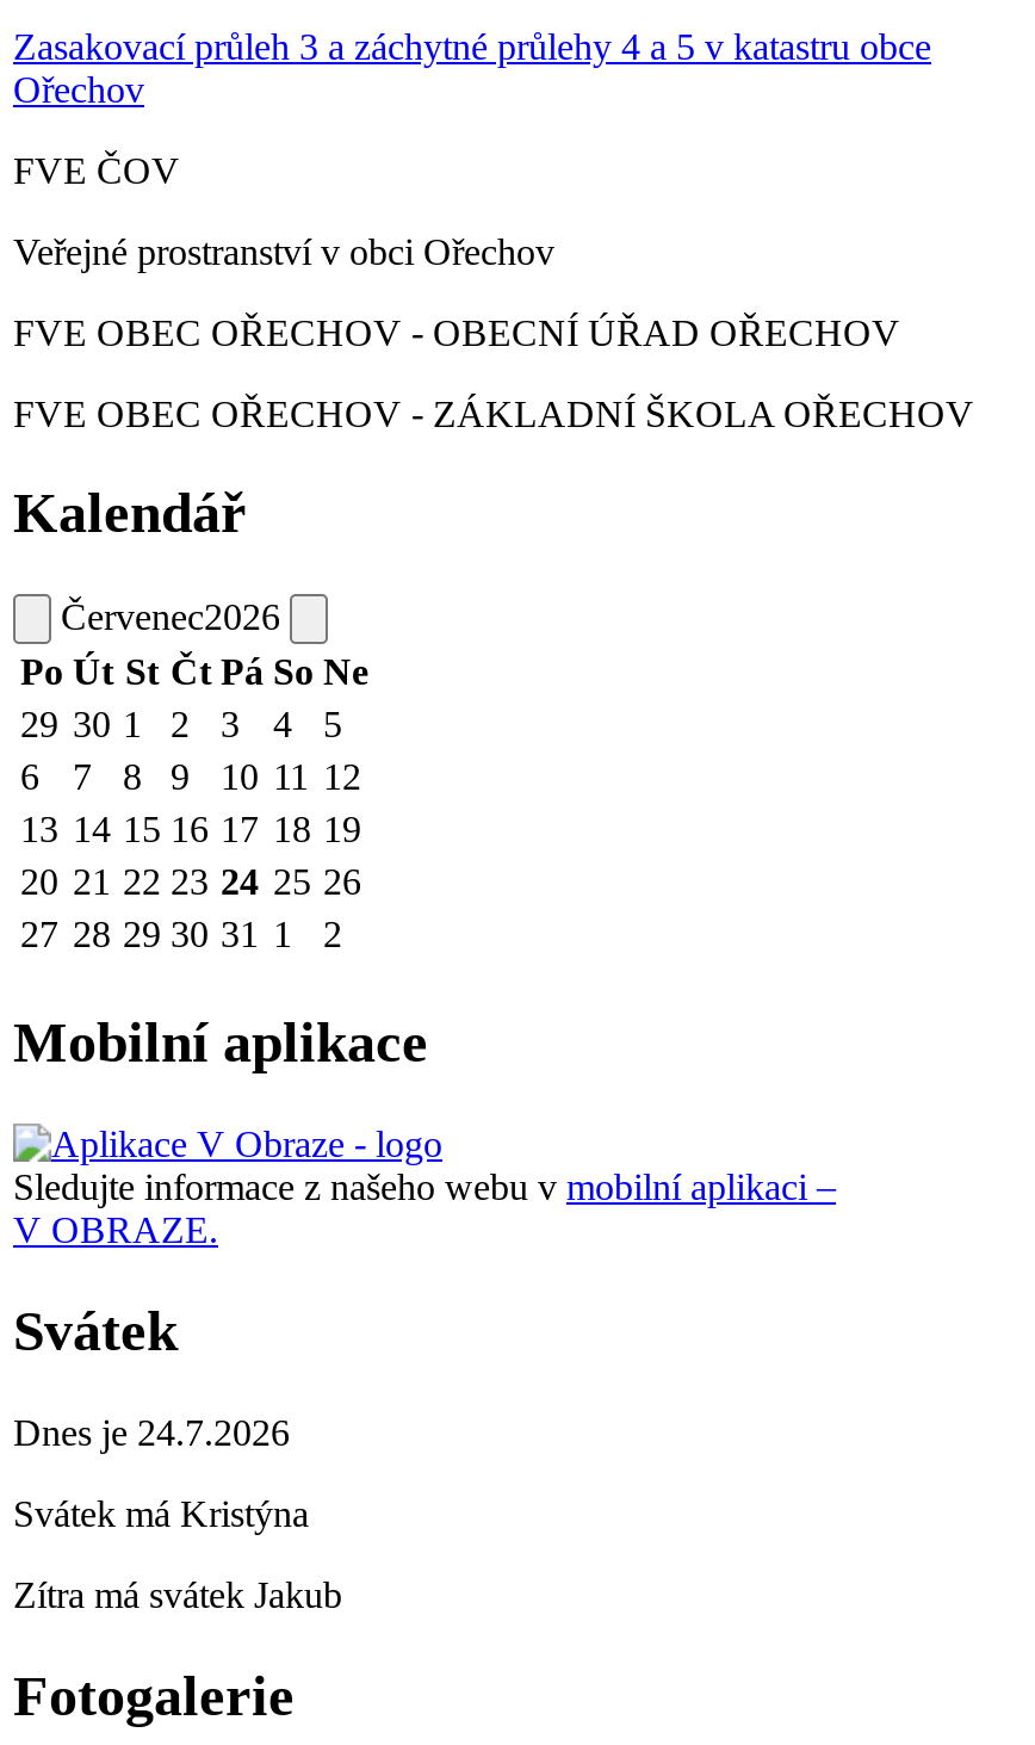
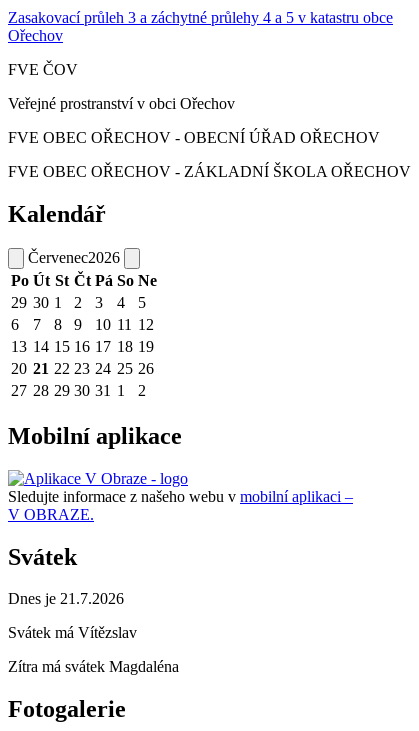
[13,1412,290,1453] Dnes je 24.7.2026 -> [8,590,124,607] Dnes je 21.7.2026
[13,1493,309,1534] Svátek má Kristýna -> [8,624,137,641] Svátek má Vítězslav
[13,1574,342,1615] Zítra má svátek Jakub -> [8,658,179,675] Zítra má svátek Magdaléna

